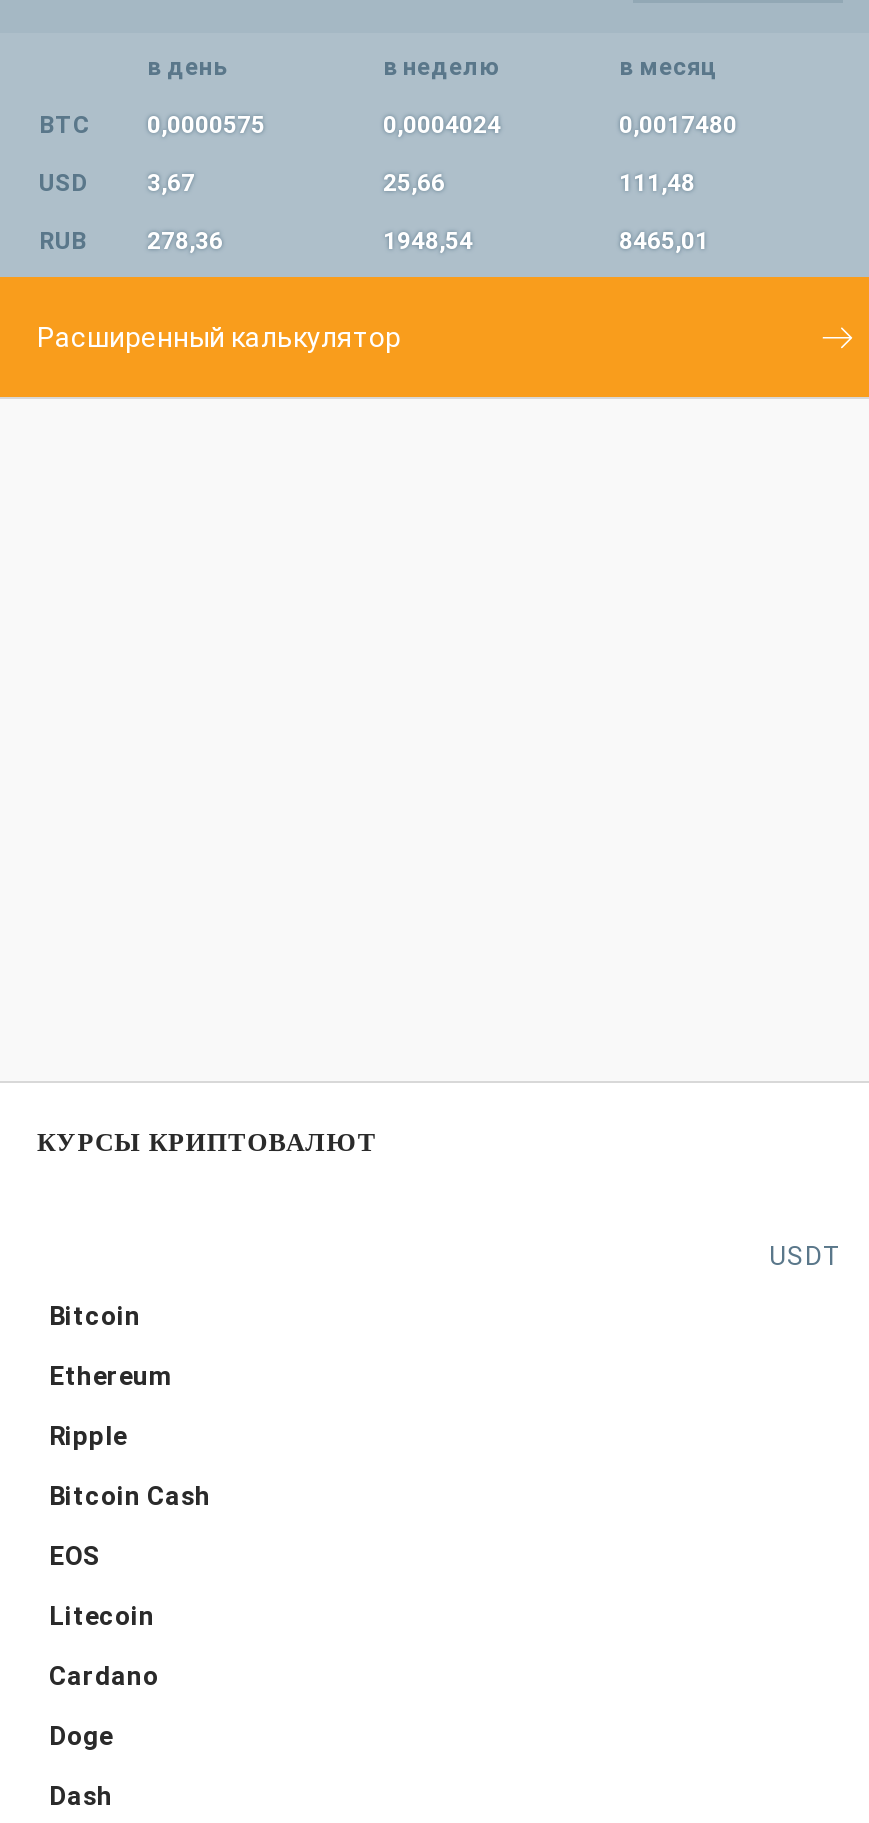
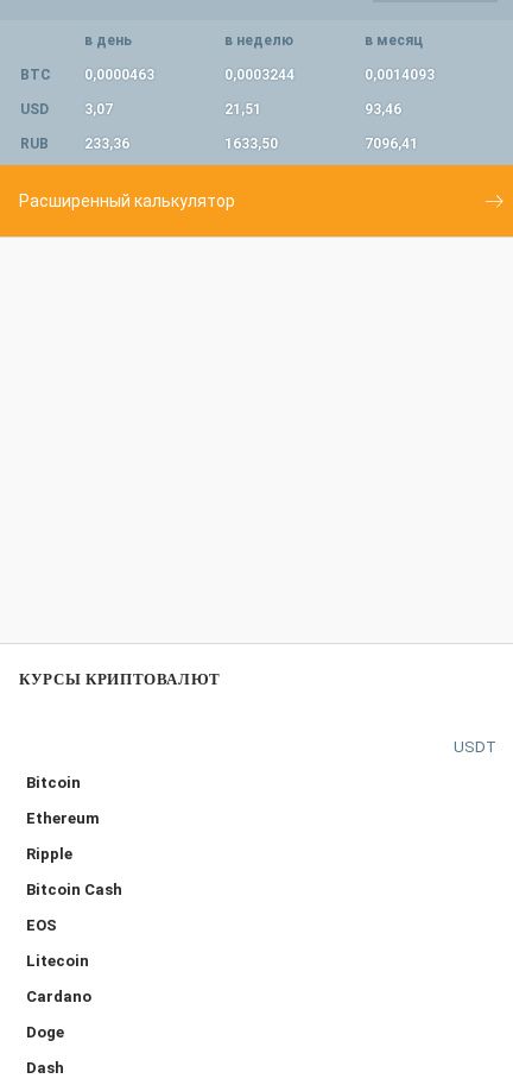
[39,111,265,139] BTC 0,0000575 -> [20,66,154,83] BTC 0,0000463
[383,111,501,139] 0,0004024 -> [224,66,294,83] 0,0003244
[619,111,737,139] 0,0017480 -> [365,66,435,83] 0,0014093
[147,169,195,197] 3,67 -> [84,101,113,117] 3,07
[383,169,445,197] 25,66 -> [224,101,261,117] 21,51
[619,169,695,197] 111,48 -> [365,101,401,117] 93,46
[147,227,223,255] 278,36 -> [84,135,129,152] 233,36
[383,227,473,255] 1948,54 -> [224,135,278,152] 1633,50
[619,227,709,255] 8465,01 -> [365,135,418,152] 7096,41

